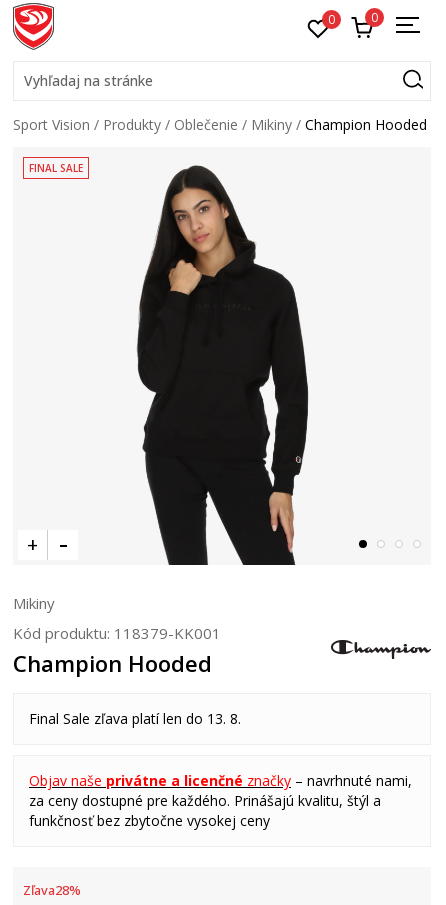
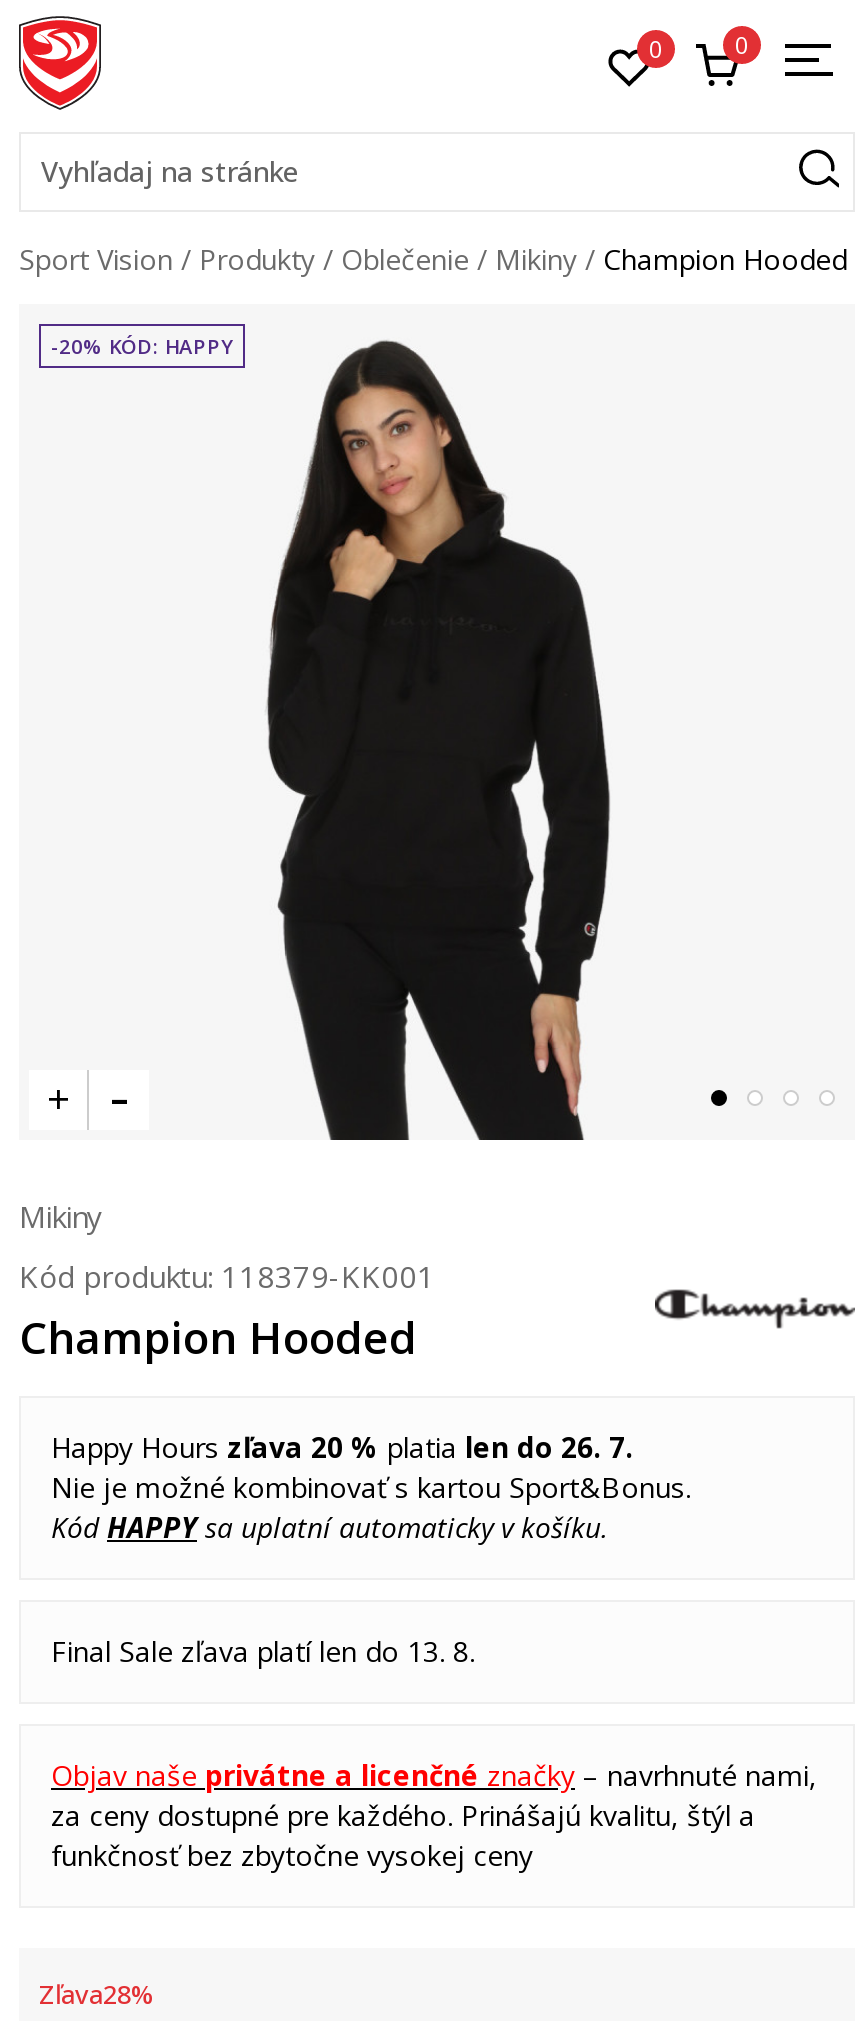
[29,161,83,175] FINAL SALE -> [51,332,233,360] -20% KÓD: HAPPY
none -> [51,1428,691,1546] Happy Hours zľava 20 % platia len do 26. 7. | Nie je možné kombinovať s kartou Sport&Bonus. | Kód HAPPYsa uplatní automaticky v košíku.

